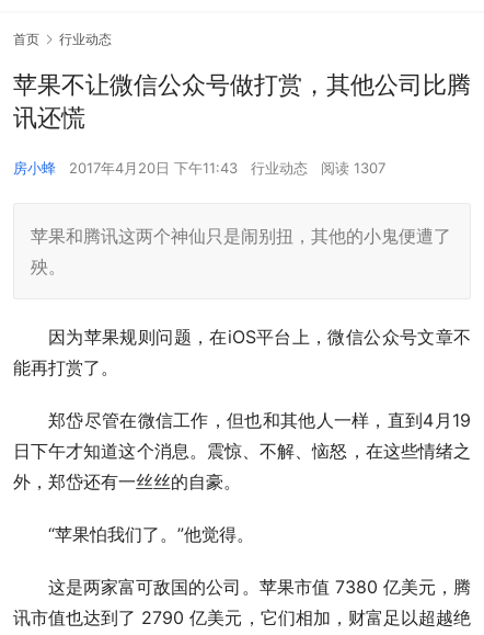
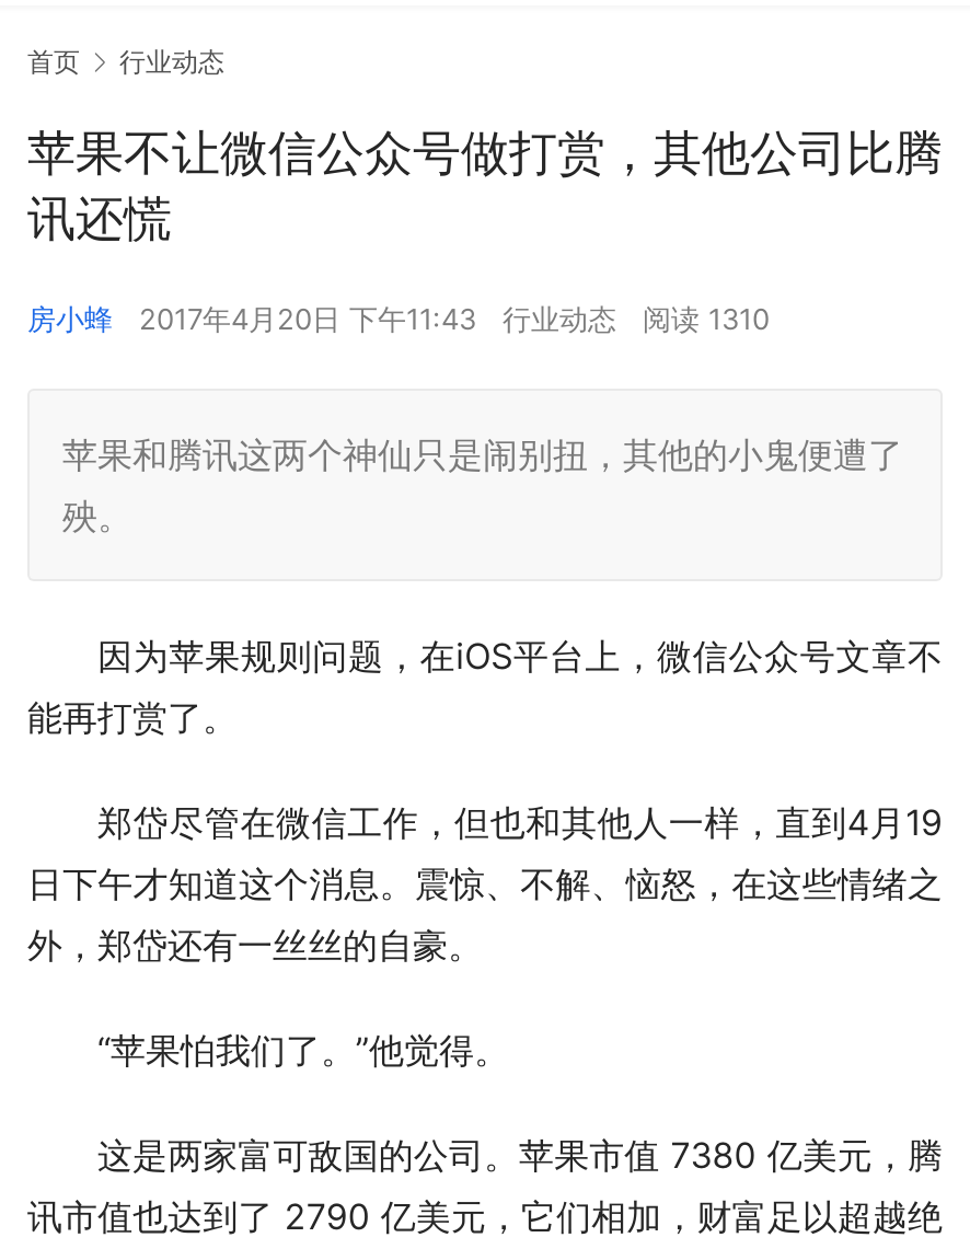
[13,159,385,177] 房小蜂 2017年4月20日 下午11:43 行业动态 阅读 1307 -> [27,301,770,336] 房小蜂 2017年4月20日 下午11:43 行业动态 阅读 1310

